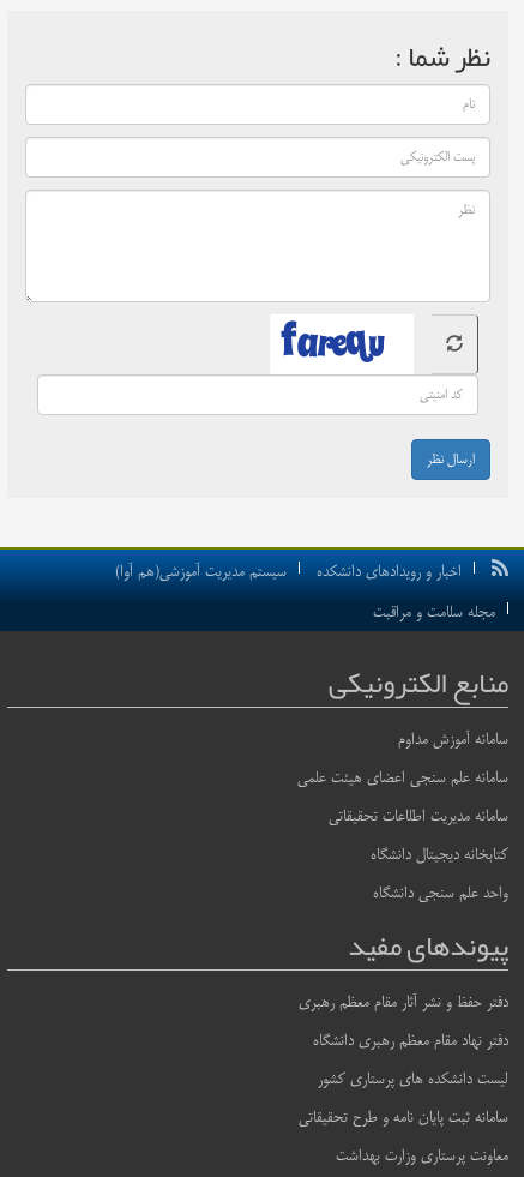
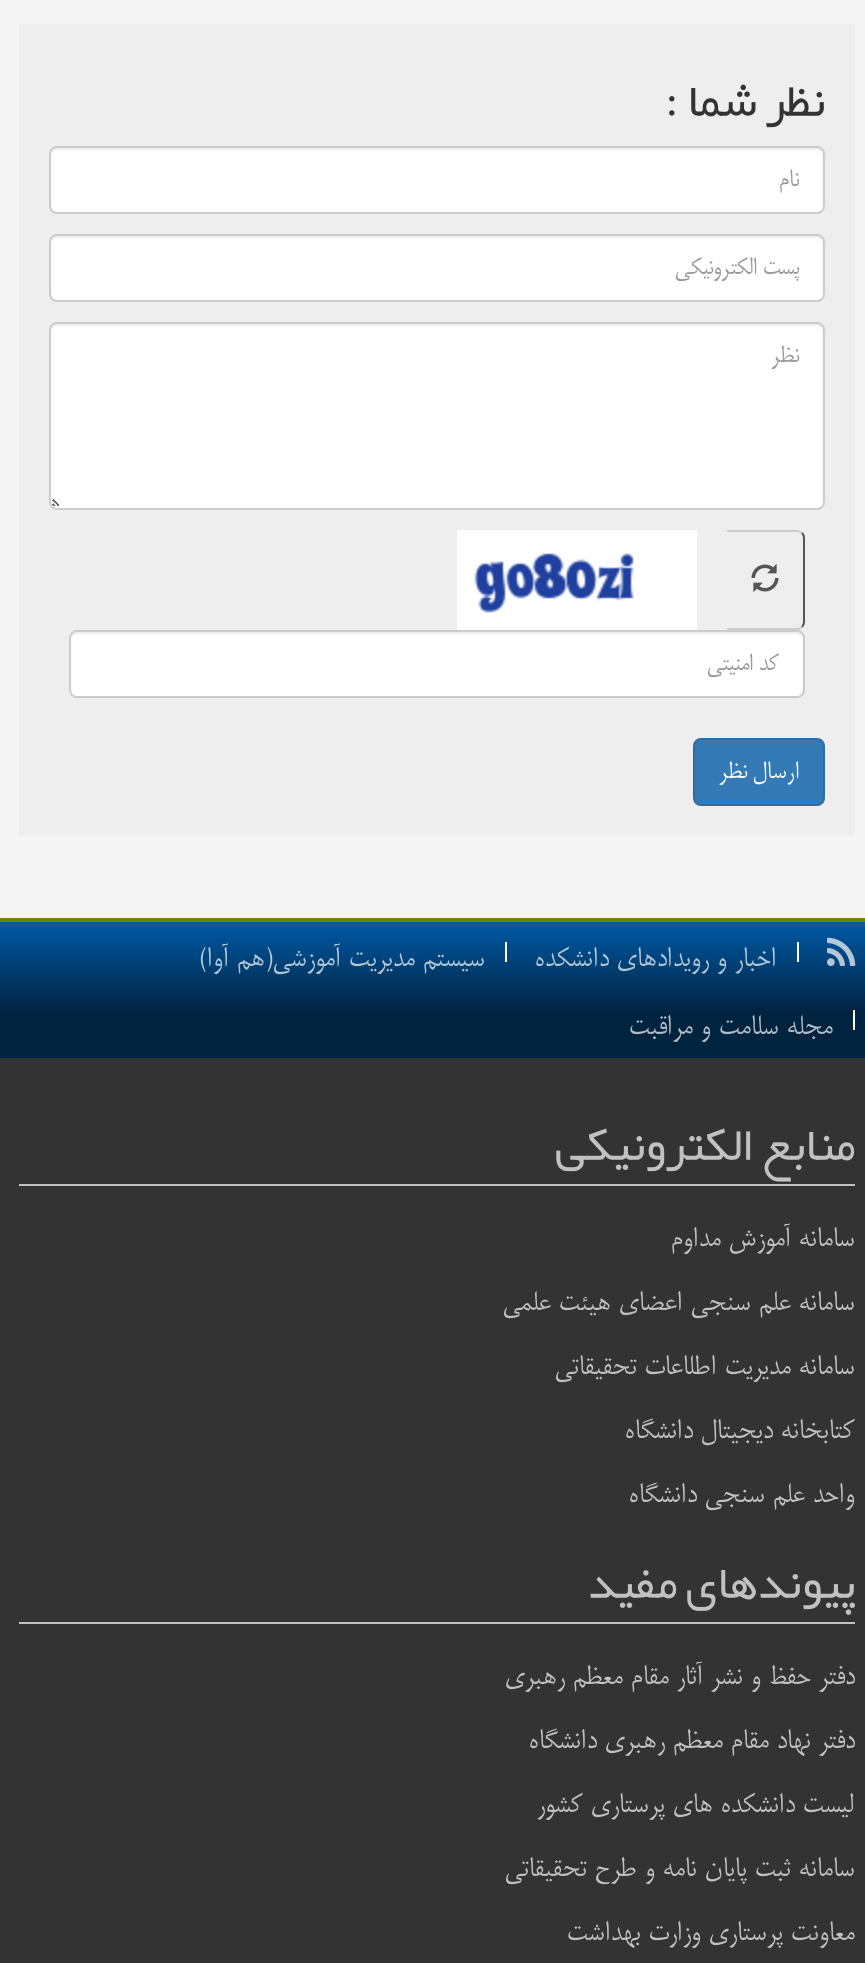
[279,319,386,364] [image] -> [473,540,647,614] [image]

